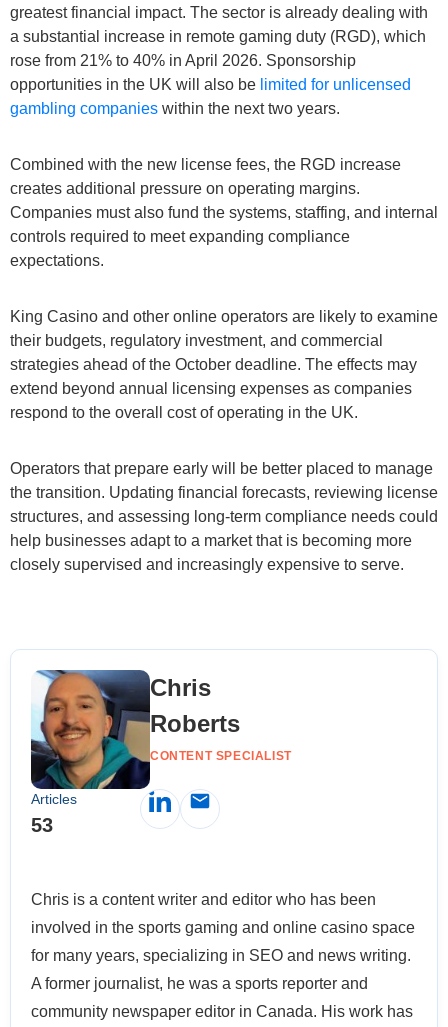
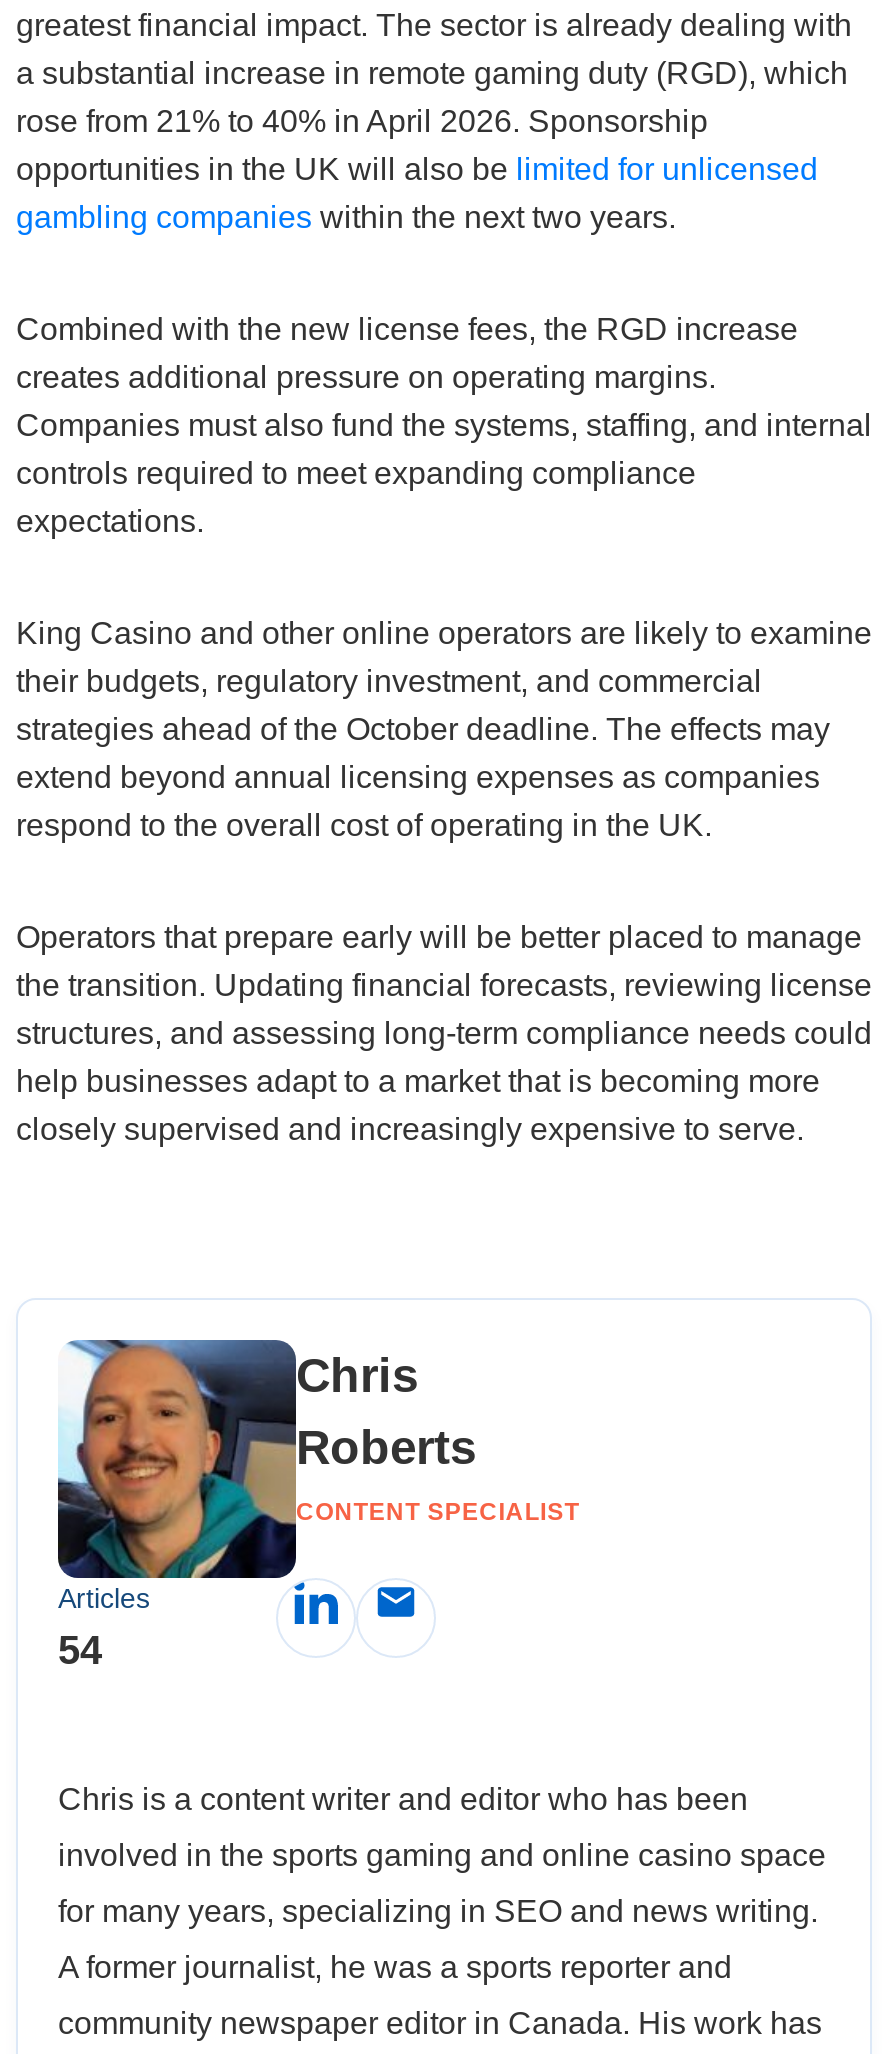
[31,814,53,836] 53 -> [58,1628,102,1672] 54

